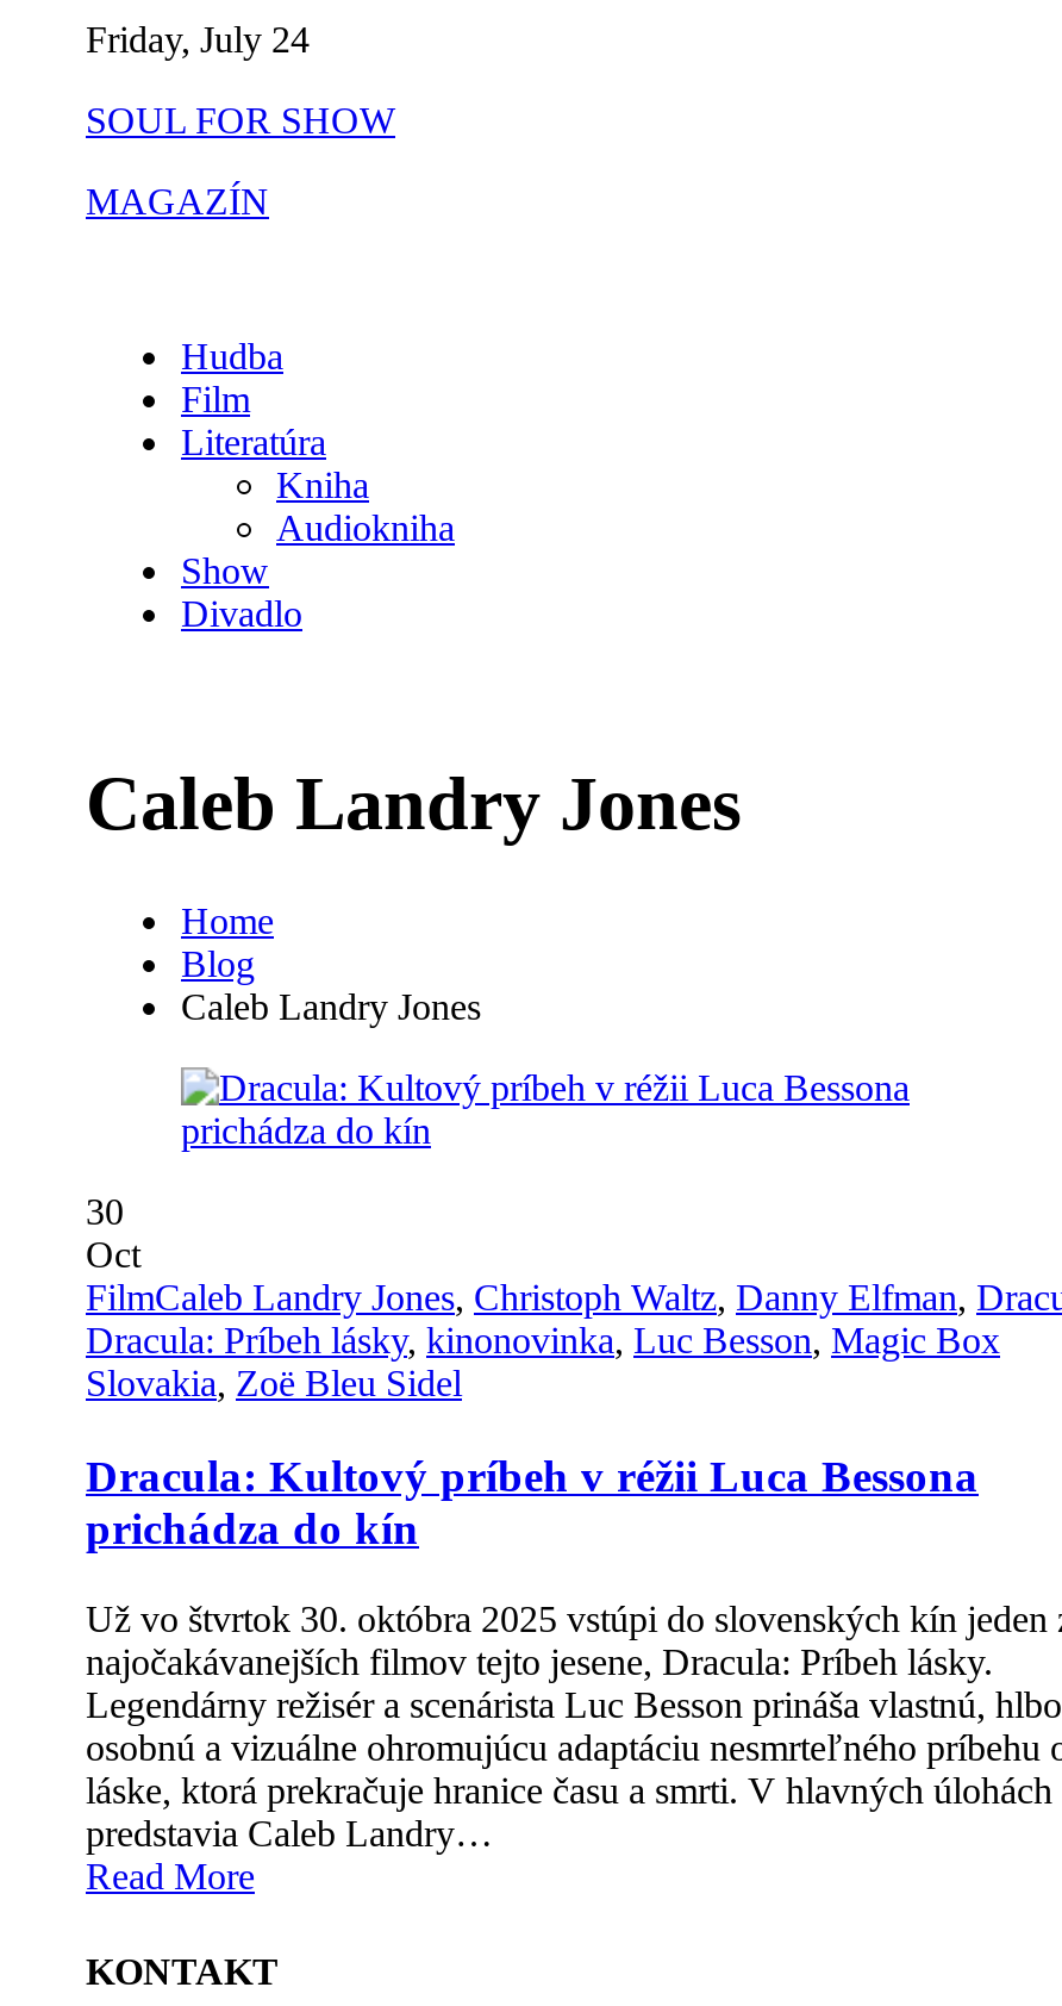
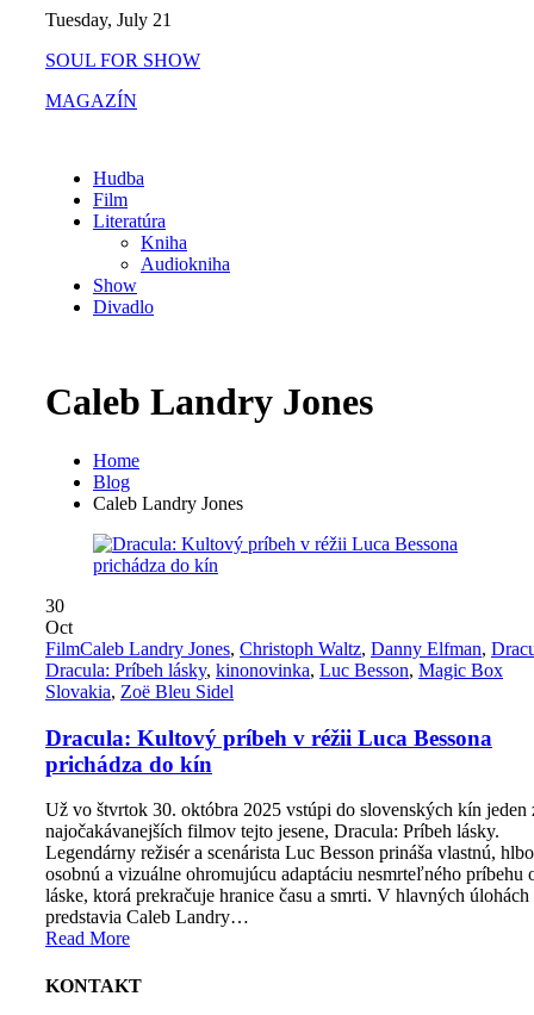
[86,19,310,60] Friday, July 24 -> [45,10,172,30] Tuesday, July 21

